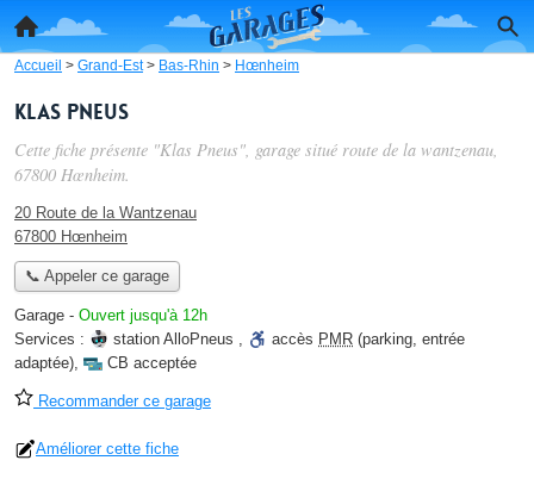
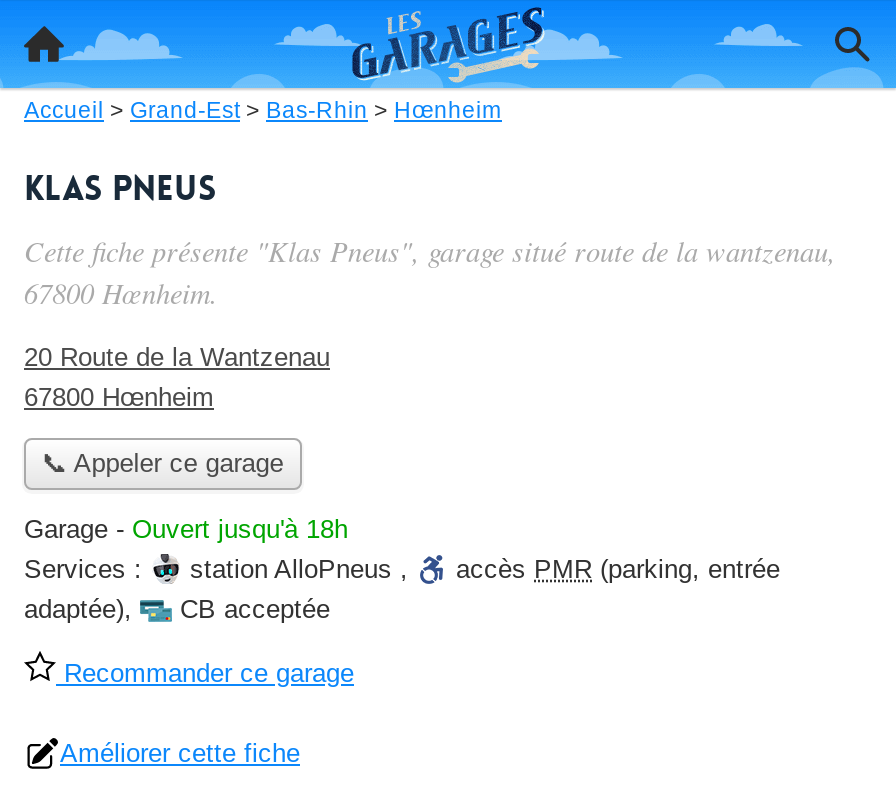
[14,307,207,325] Garage - Ouvert jusqu'à 12h -> [24,515,348,545] Garage - Ouvert jusqu'à 18h

